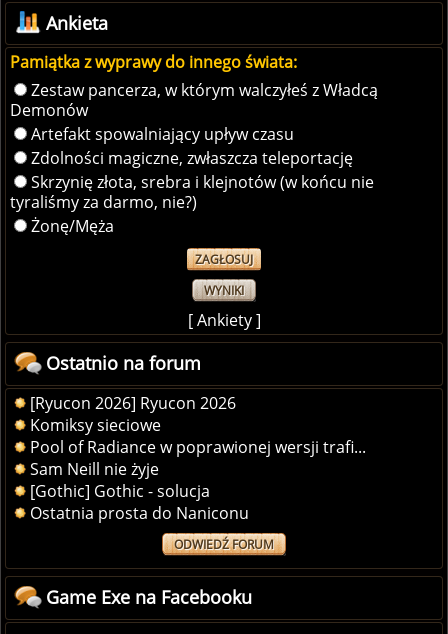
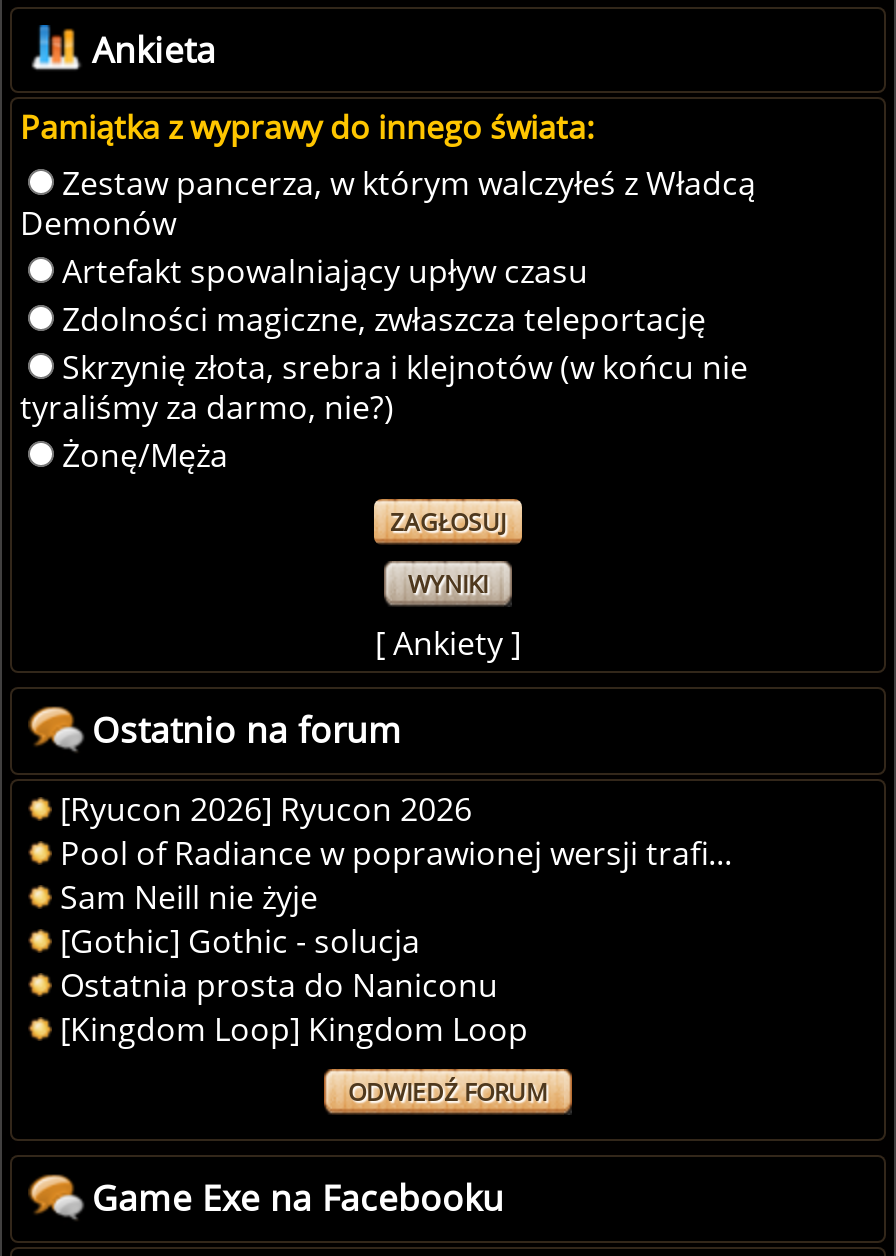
[30,413,161,435] Komiksy sieciowe -> none
moved [30,435,366,523] -> [60,830,732,1006]: Pool of Radiance w poprawionej wersji trafi... | Sam Neill nie żyje | [Gothic] Gothic - solucja | Ostatnia prosta do Naniconu
none -> [60,1006,528,1050] [Kingdom Loop] Kingdom Loop

